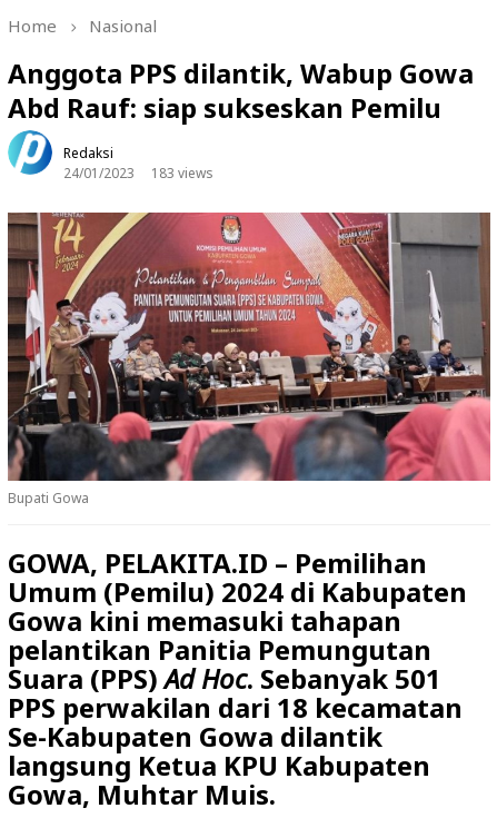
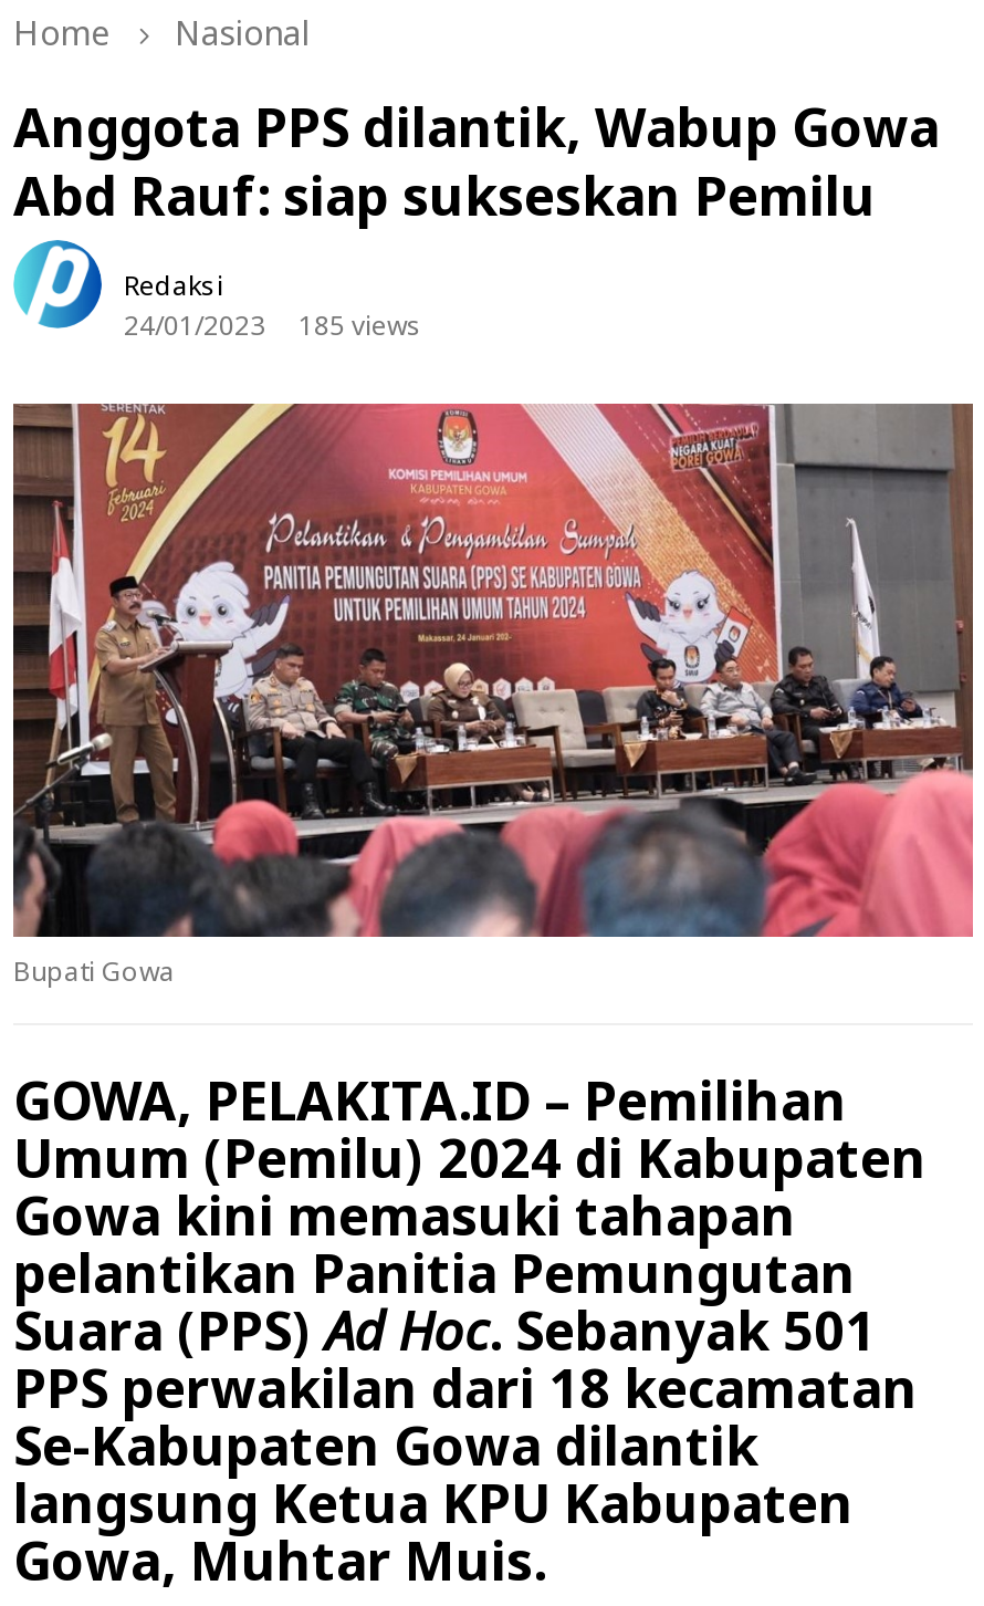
[63,164,213,183] 24/01/2023 183 views -> [124,306,422,344] 24/01/2023 185 views

